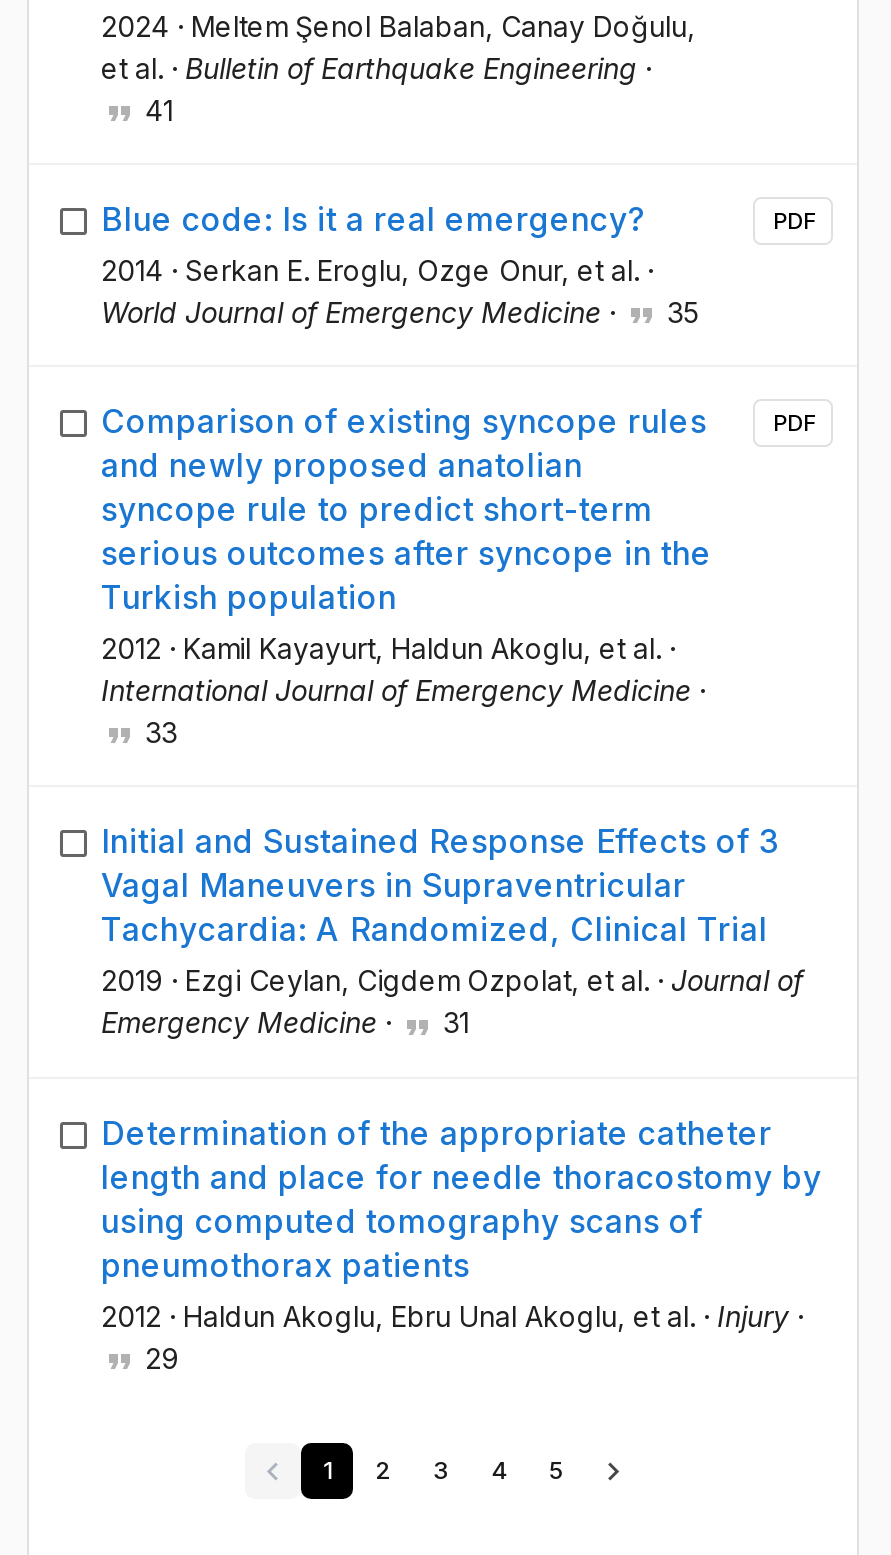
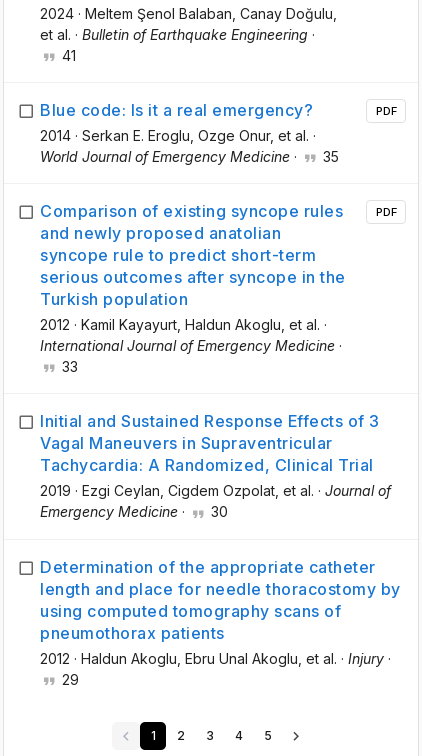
[101,1006,469,1040] Emergency Medicine · 31 -> [40,503,228,520] Emergency Medicine · 30

